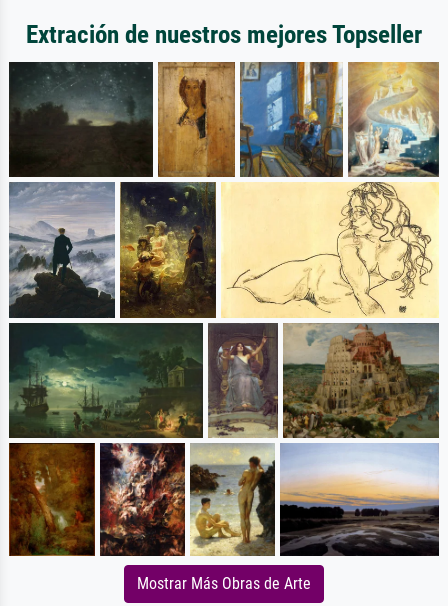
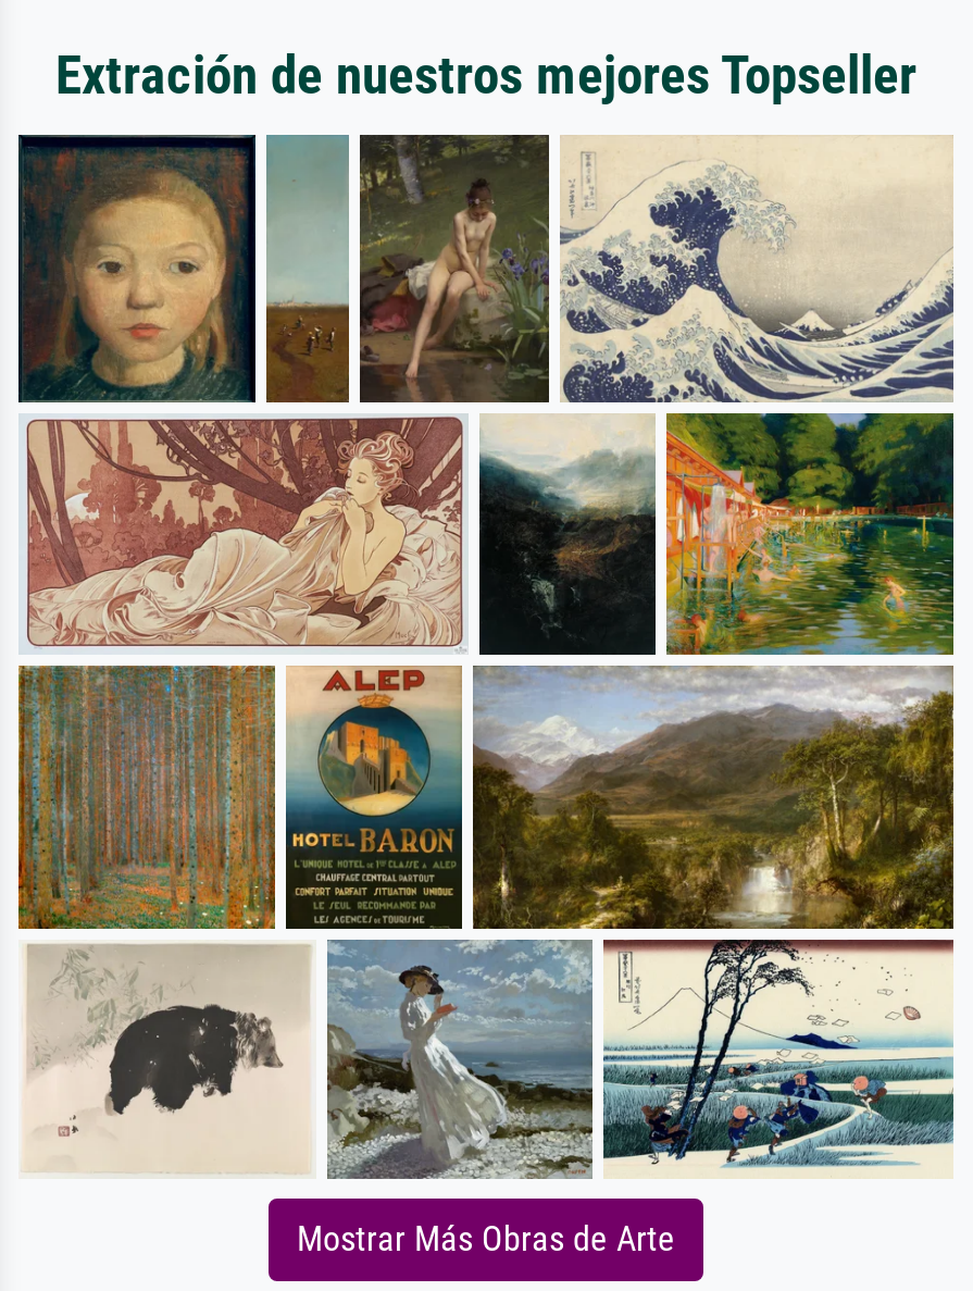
[8,61,440,557] [image] -> [16,132,956,1180] [image]

